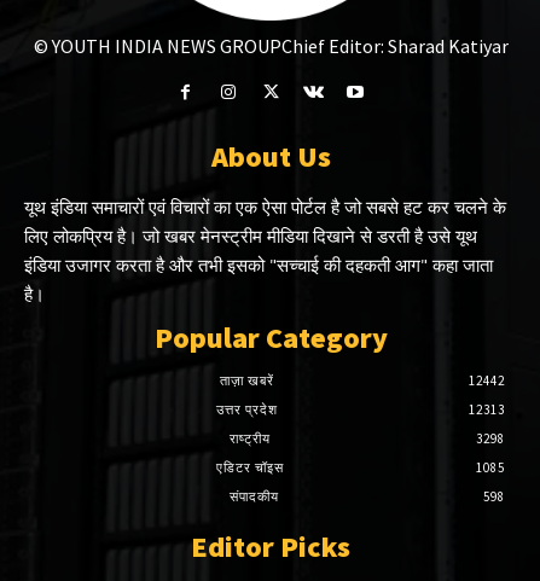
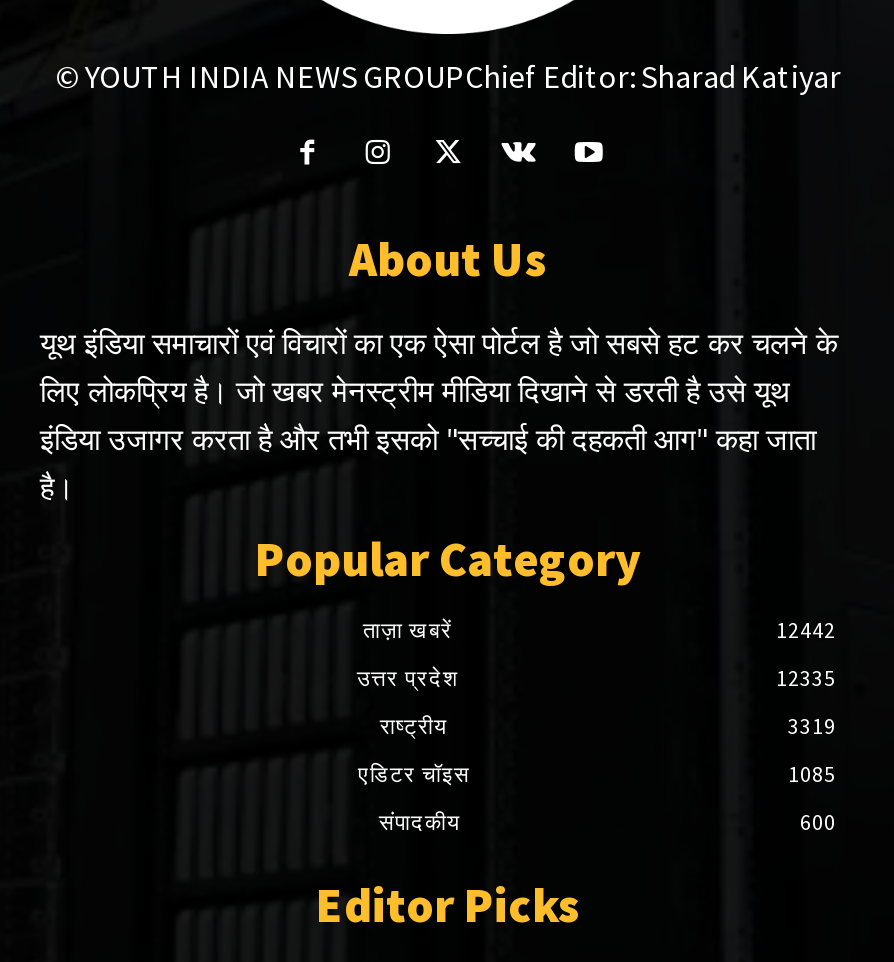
[469,401,505,418] 12313 -> [776,664,836,692] 12335
[476,430,505,447] 3298 -> [788,712,836,740] 3319
[483,488,505,505] 598 -> [800,808,836,836] 600

